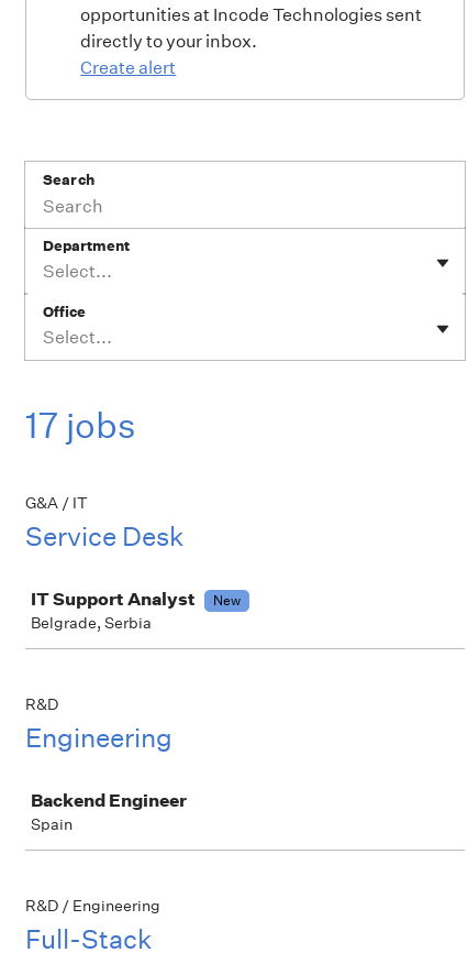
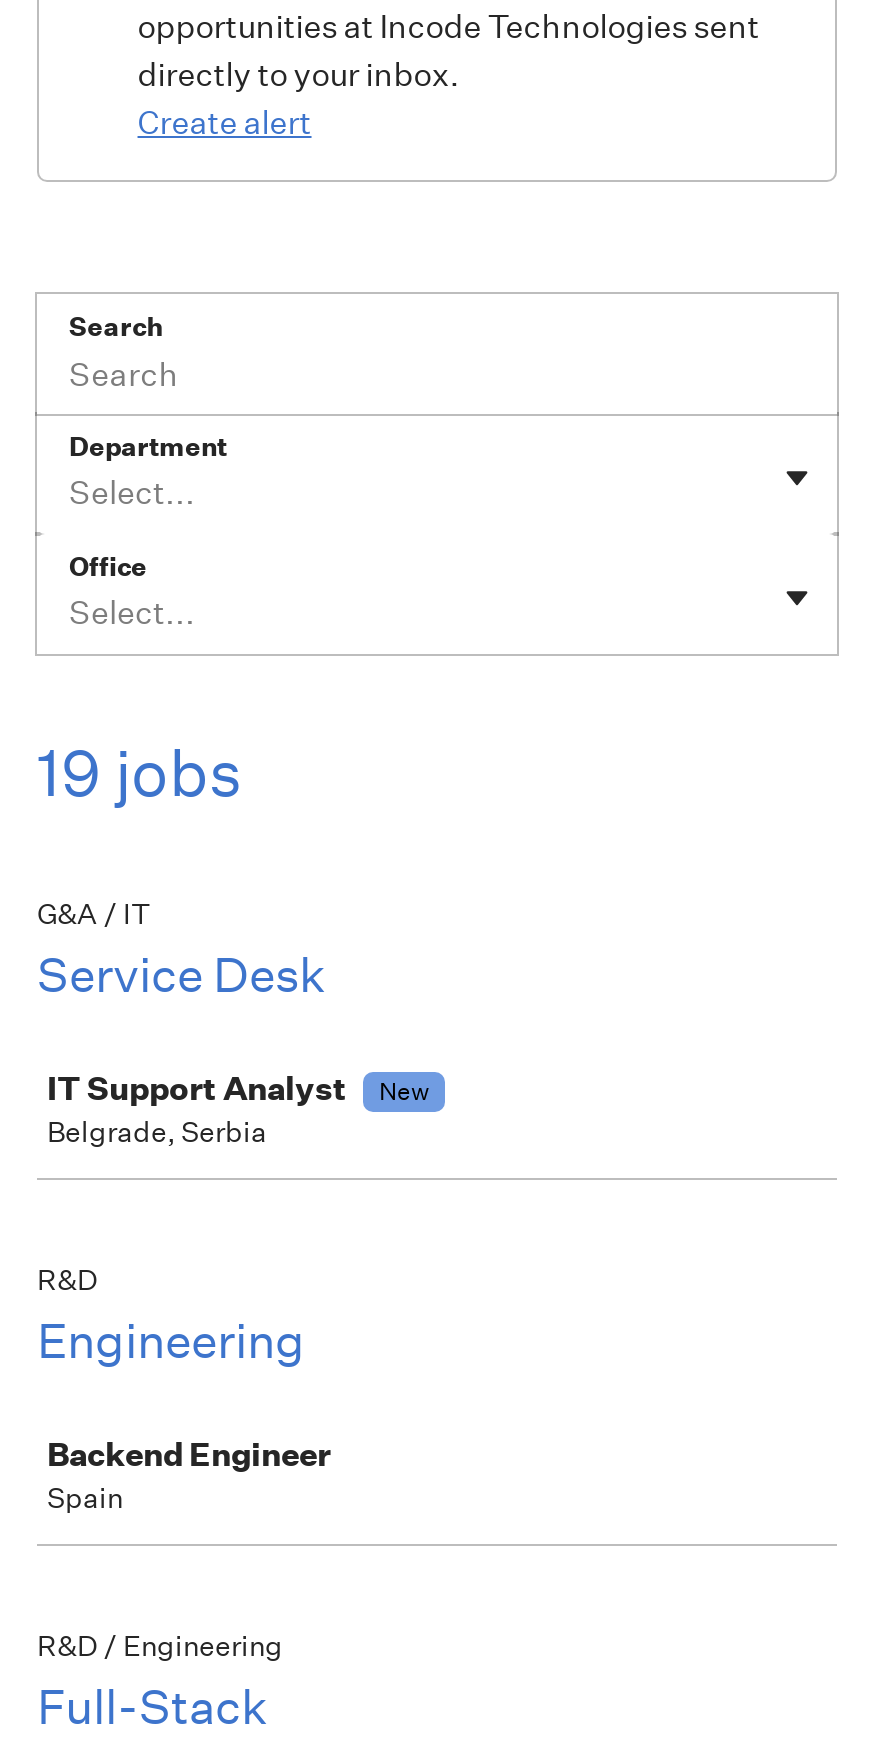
[25,404,136,447] 17 jobs -> [37,734,243,812] 19 jobs

